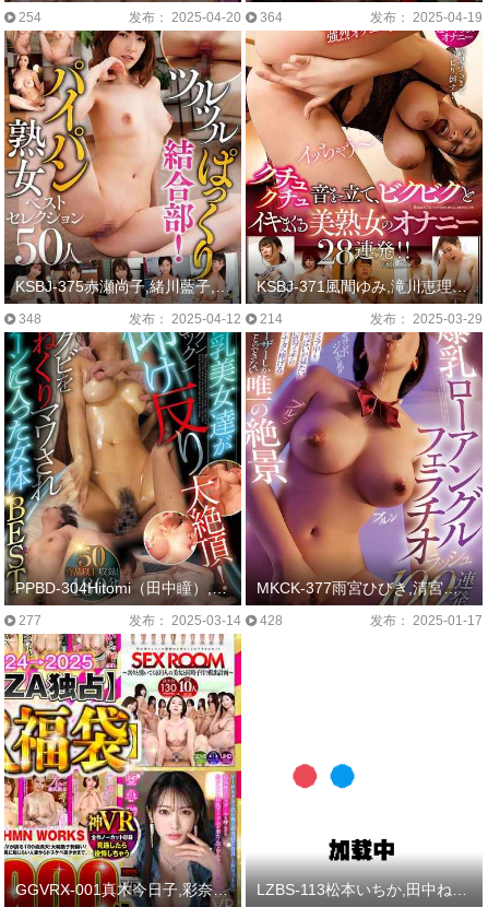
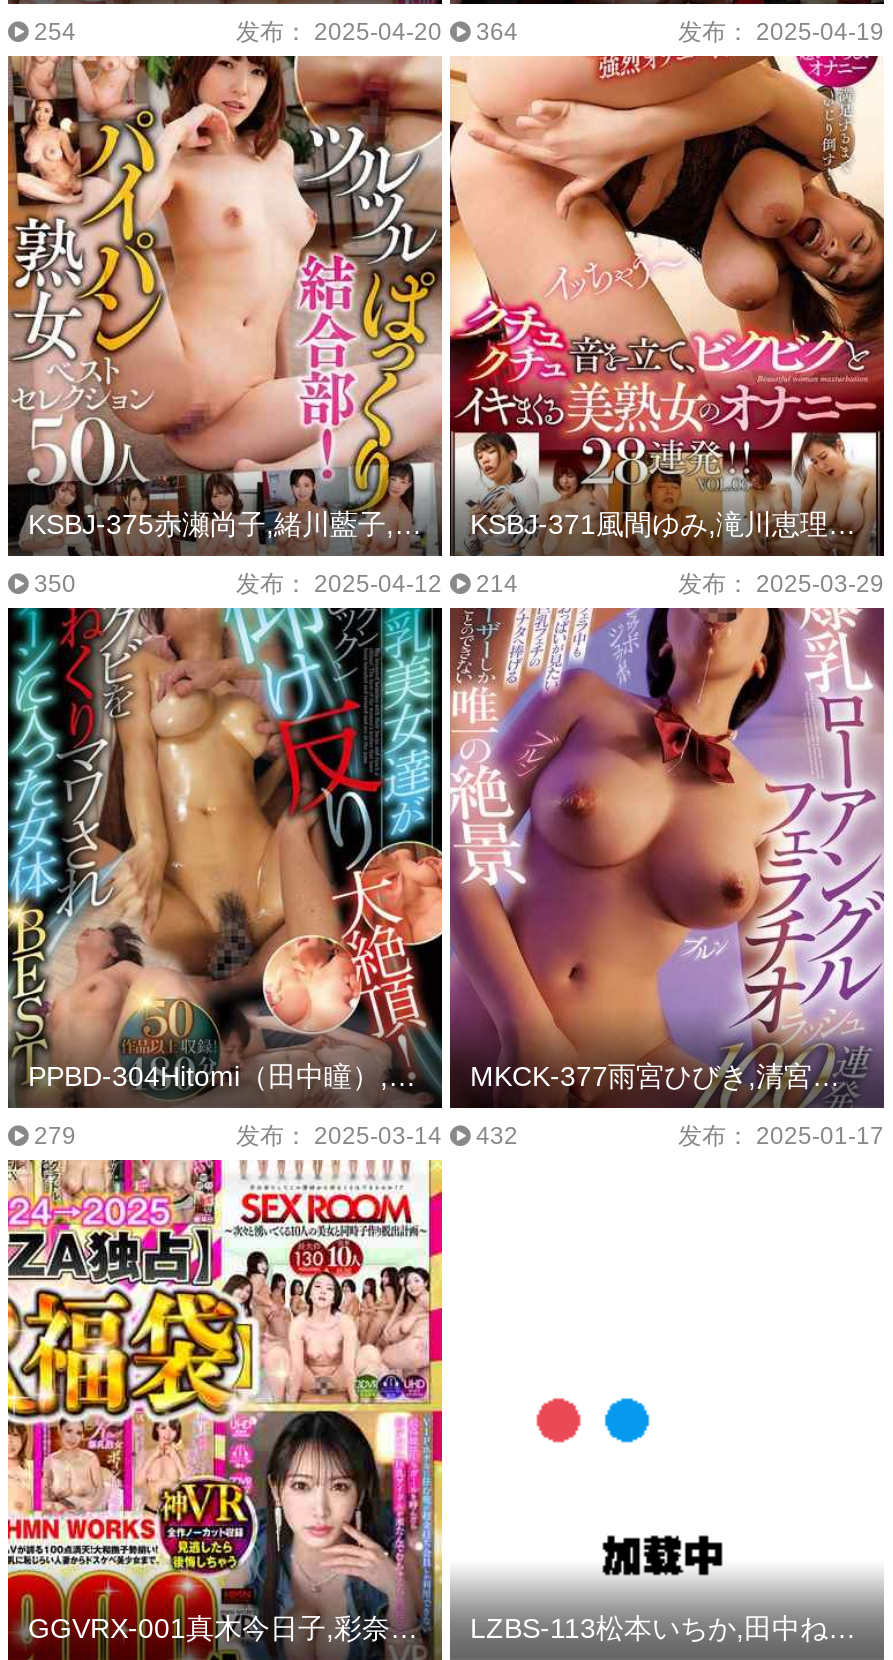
[15,311,41,327] 348 -> [28,570,76,598] 350
[15,613,41,628] 277 -> [28,1122,76,1150] 279
[129,613,283,628] 发布： 2025-03-14 428 -> [236,1122,518,1150] 发布： 2025-03-14 432

